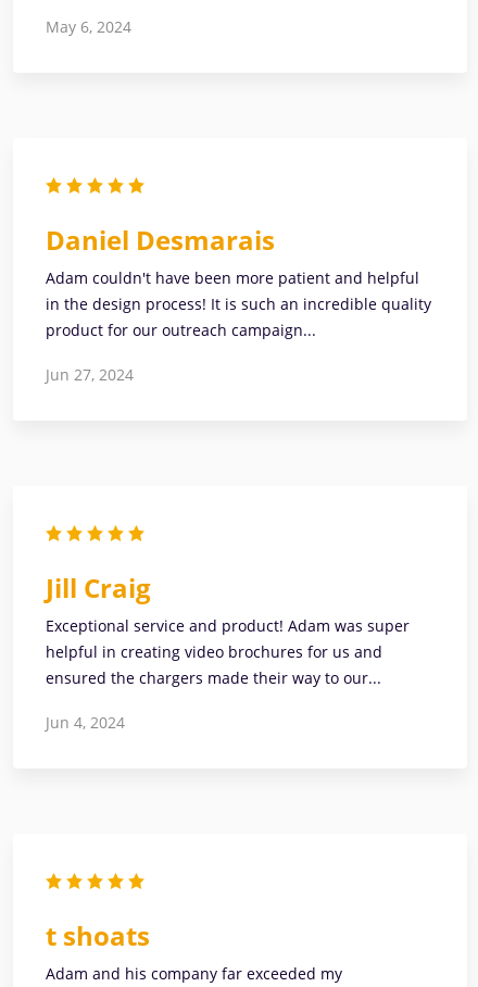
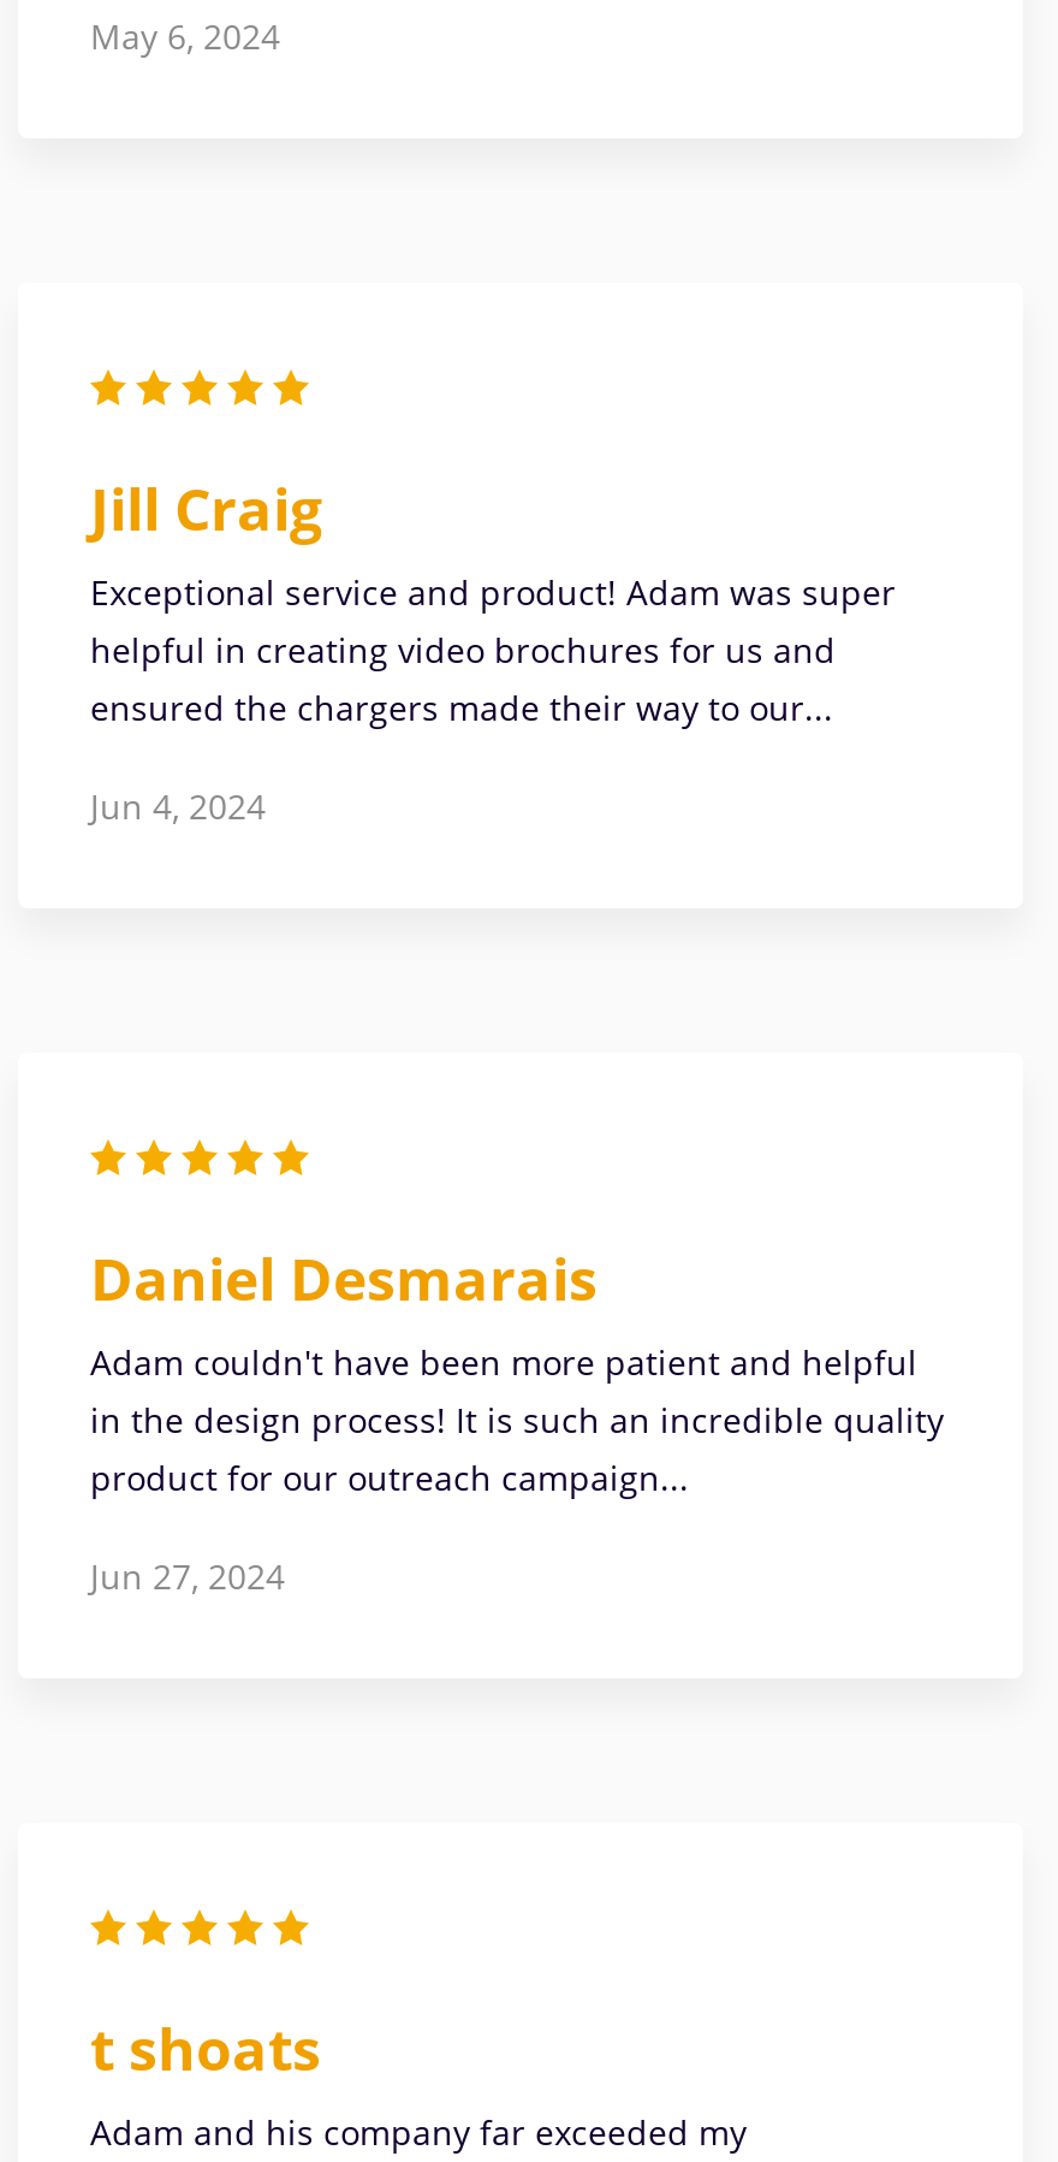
moved [46,222,431,385] -> [90,1238,944,1599]: Daniel Desmarais | Adam couldn't have been more patient and helpful | in the design process! It is such an incredible quality | product for our outreach campaign... | Jun 27, 2024
moved [46,570,410,733] -> [90,468,896,829]: Jill Craig | Exceptional service and product! Adam was super | helpful in creating video brochures for us and | ensured the chargers made their way to our... | Jun 4, 2024

